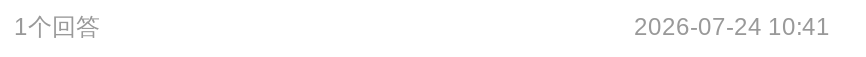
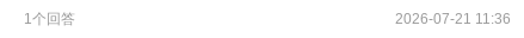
[634,13,830,41] 2026-07-24 10:41 -> [395,11,511,27] 2026-07-21 11:36

